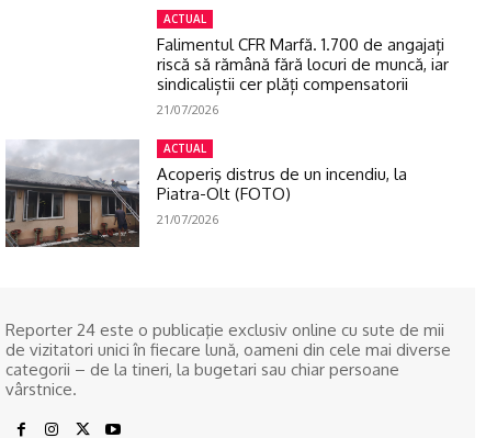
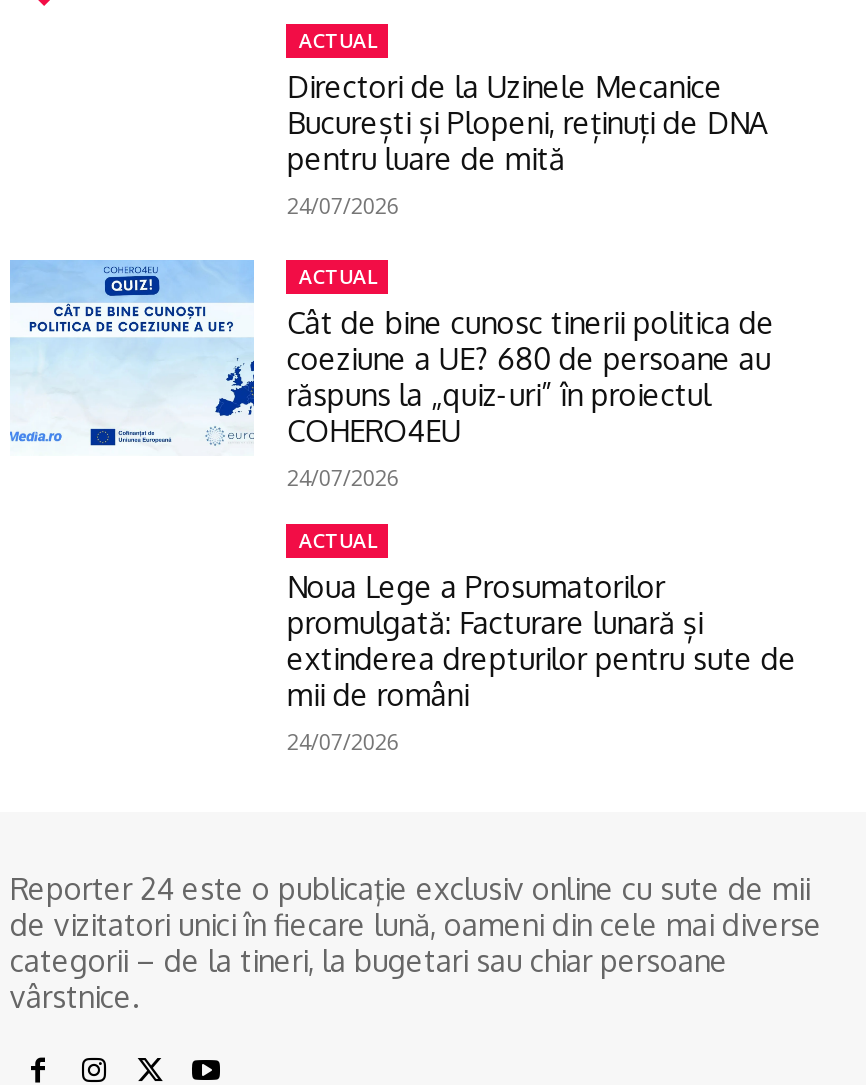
[157,34,449,118] Falimentul CFR Marfă. 1.700 de angajați | riscă să rămână fără locuri de muncă, iar | sindicaliștii cer plăți compensatorii | 21/07/2026 -> [287,69,769,221] Directori de la Uzinele Mecanice | București și Plopeni, reținuți de DNA | pentru luare de mită | 24/07/2026
[4,139,407,248] [image] | Acoperiş distrus de un incendiu, la | Piatra-Olt (FOTO) | 21/07/2026 -> [8,258,797,756] [image] | Cât de bine cunosc tinerii politica de | coeziune a UE? 680 de persoane au | răspuns la „quiz-uri” în proiectul | COHERO4EU | 24/07/2026 | ACTUAL | Noua Lege a Prosumatorilor | promulgată: Facturare lunară și | extinderea drepturilor pentru sute de | mii de români | 24/07/2026

